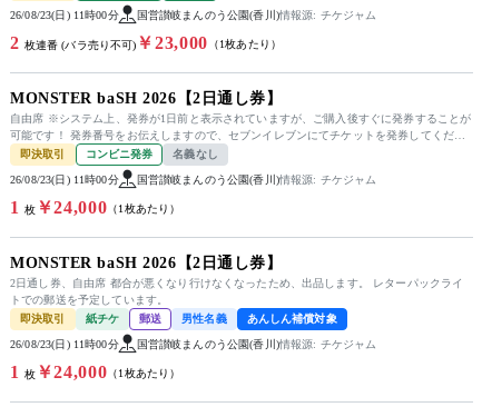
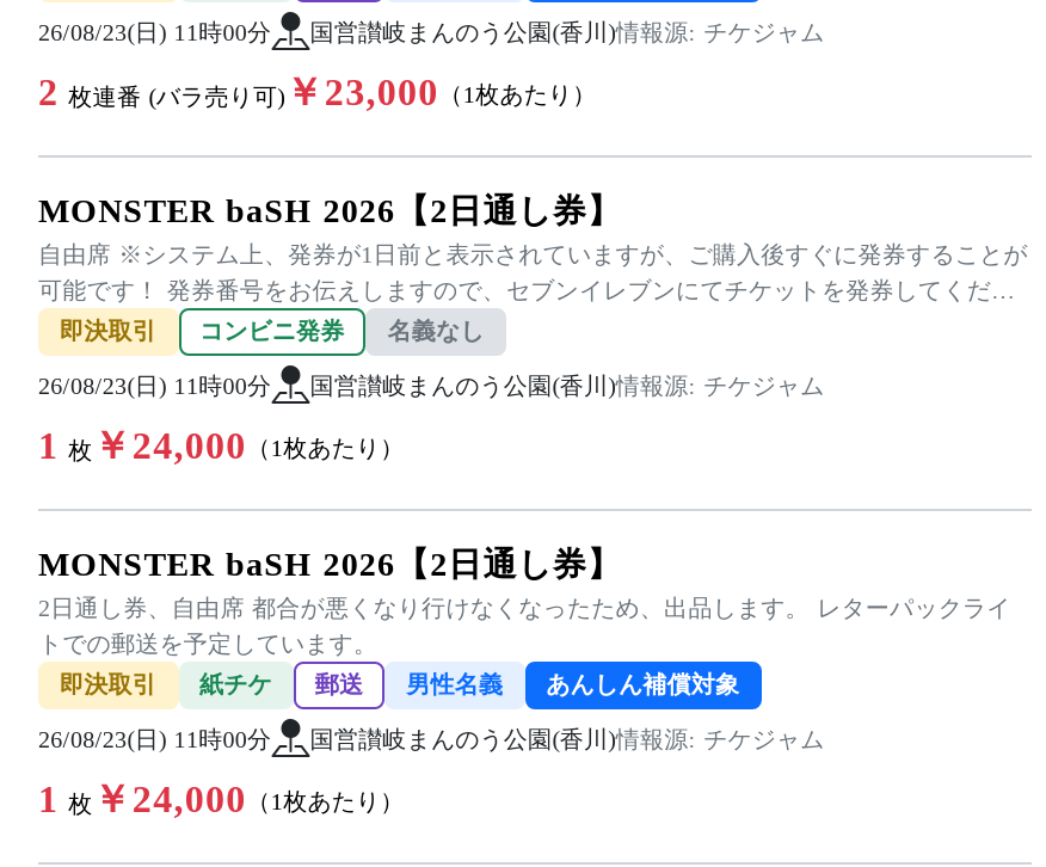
[10,34,282,52] 2 枚連番 (バラ売り不可)￥23,000（1枚あたり） -> [38,72,597,113] 2 枚連番 (バラ売り可)￥23,000（1枚あたり）

